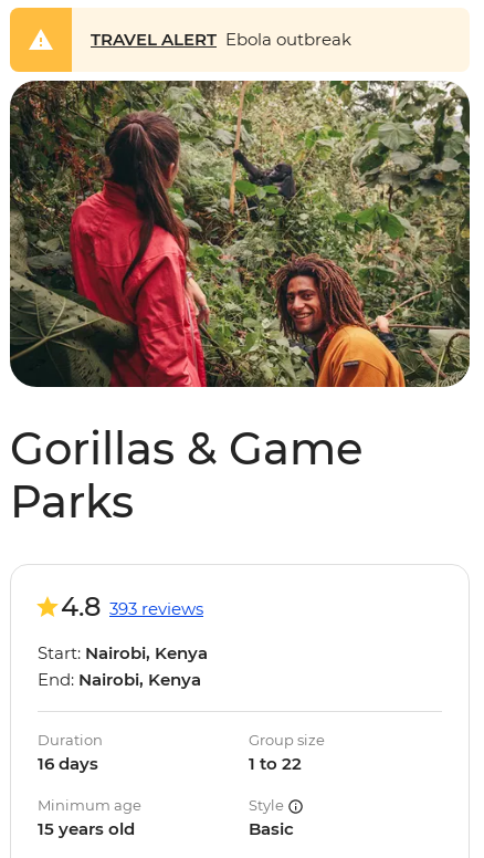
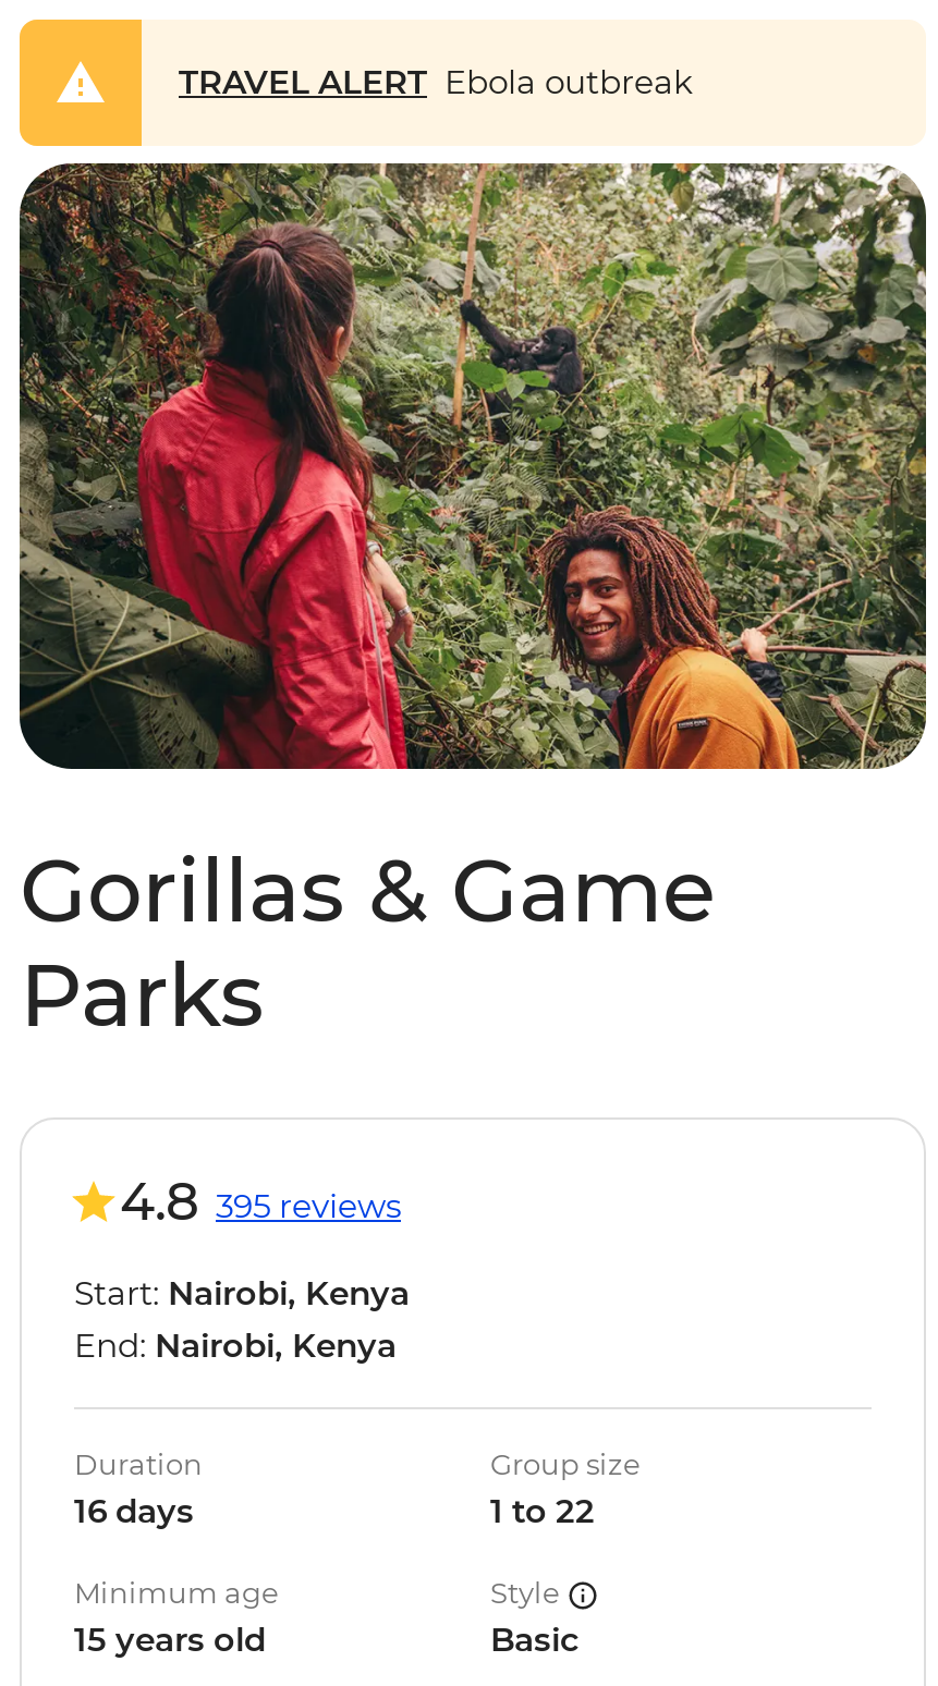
[61,591,203,623] 4.8 393 reviews -> [120,1169,401,1232] 4.8 395 reviews

